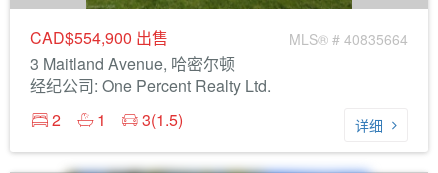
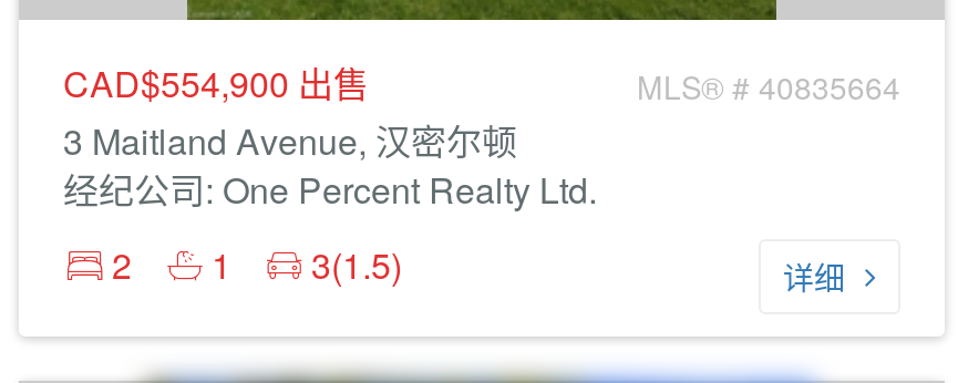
[30,52,235,75] 3 Maitland Avenue, 哈密尔顿 -> [63,115,517,166] 3 Maitland Avenue, 汉密尔顿

